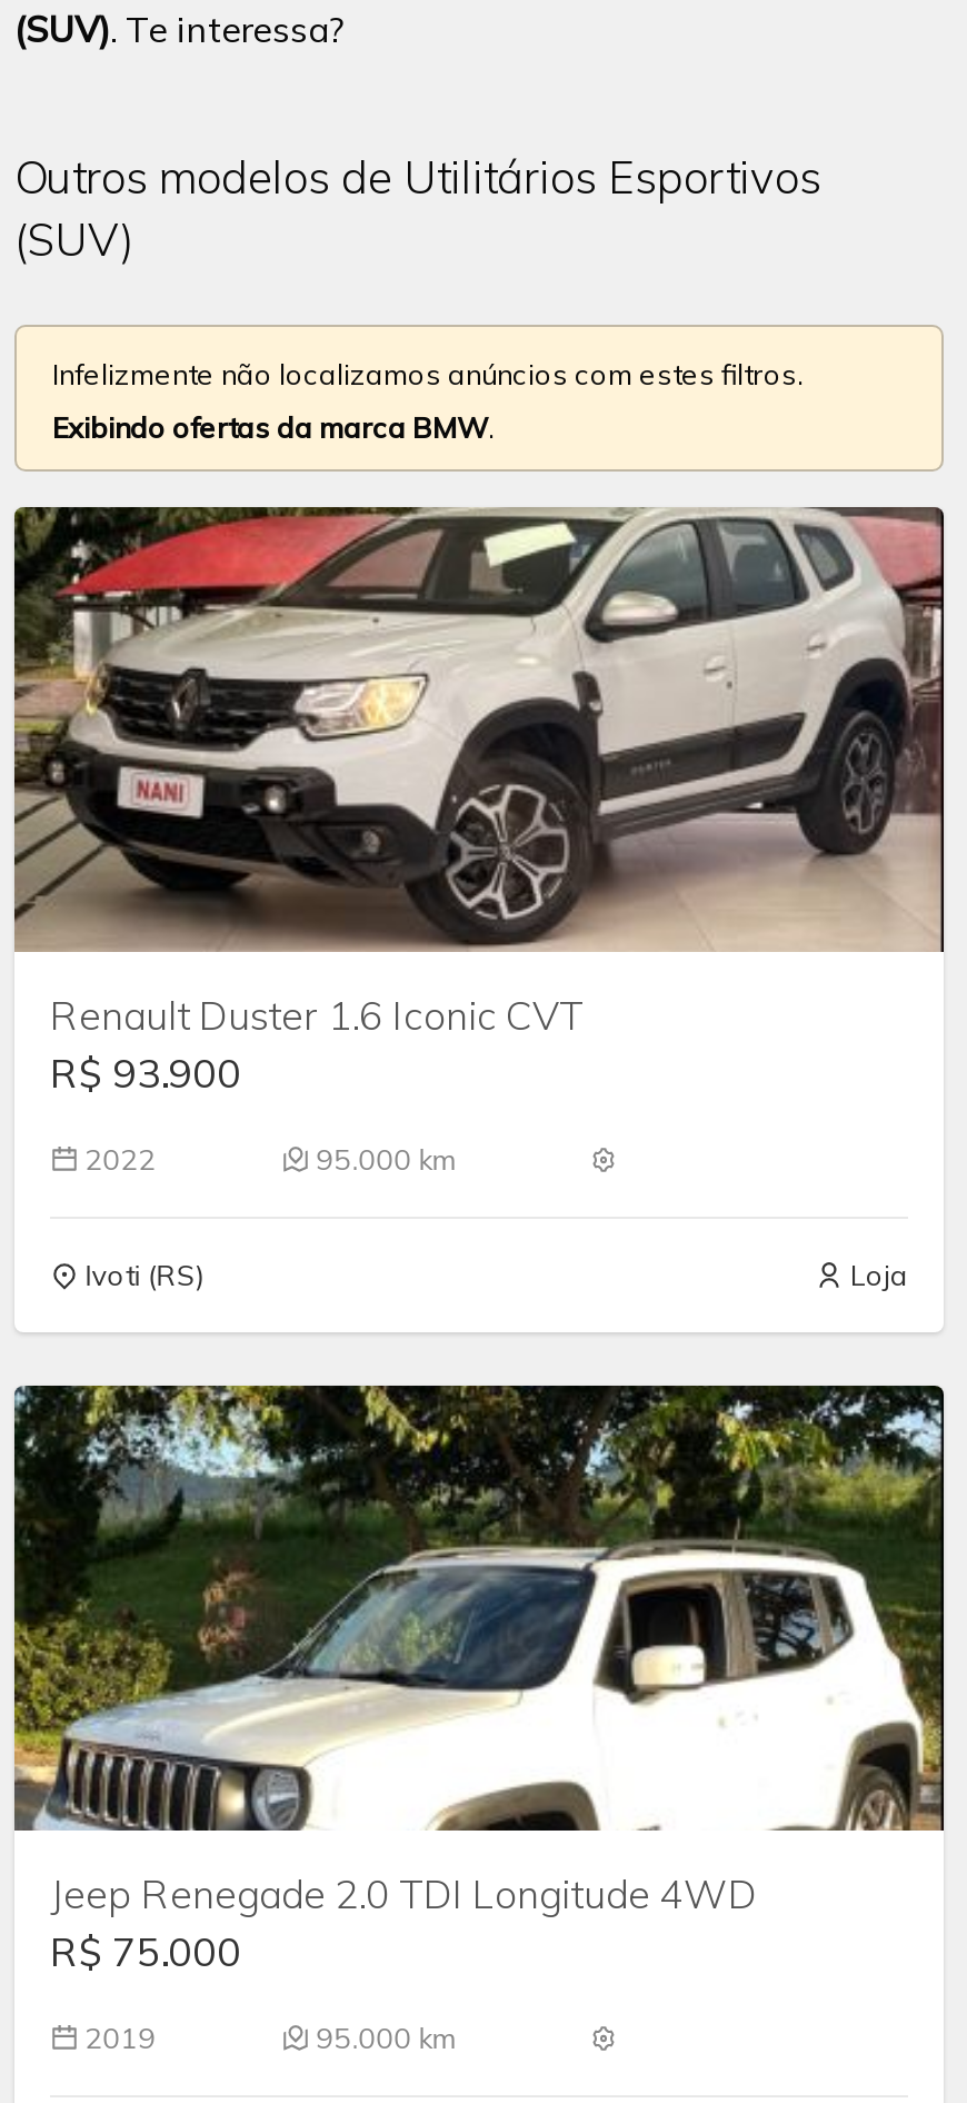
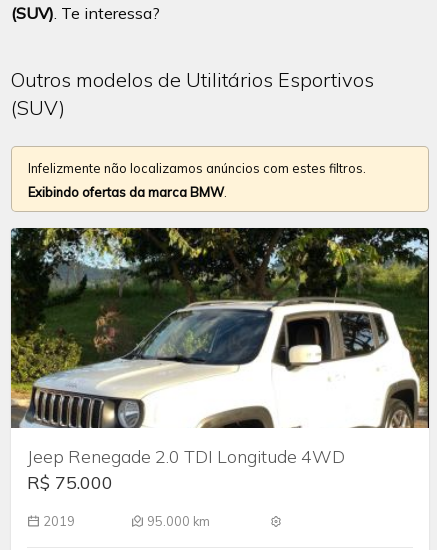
[12,505,944,1293] [image] | Renault Duster 1.6 Iconic CVT | R$ 93.900 | 2022 | 95.000 km | Ivoti (RS) | Loja -> none

